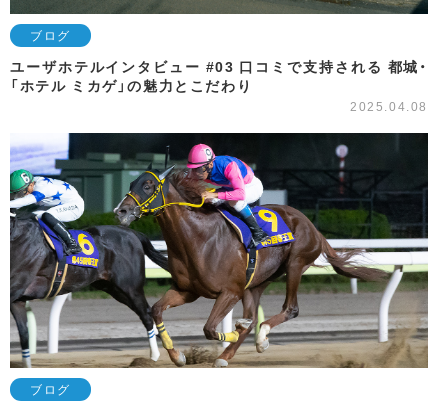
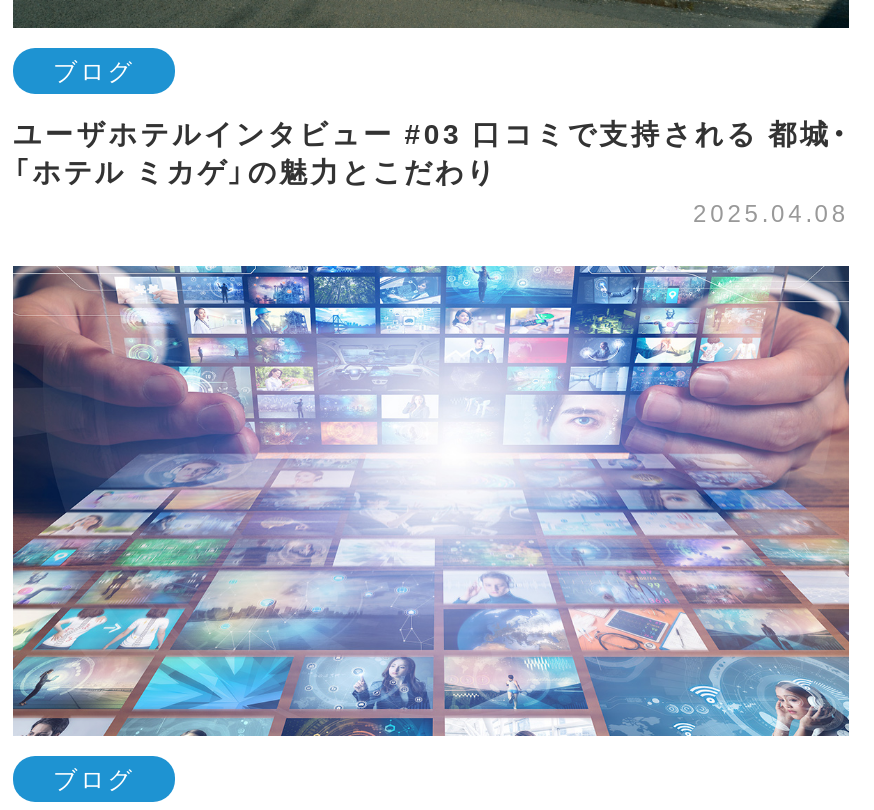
[9,132,429,369] [image] -> [11,264,851,738] [image]

